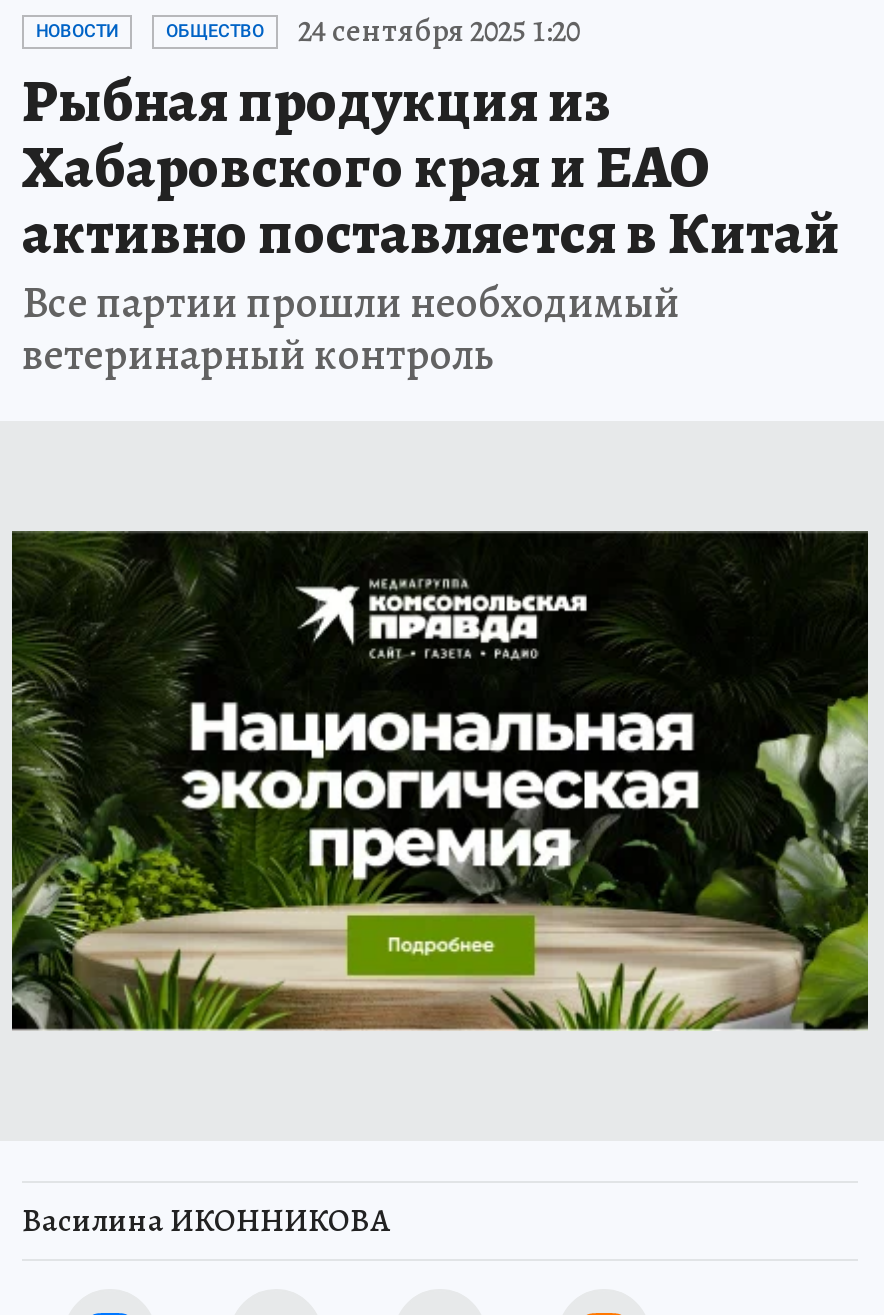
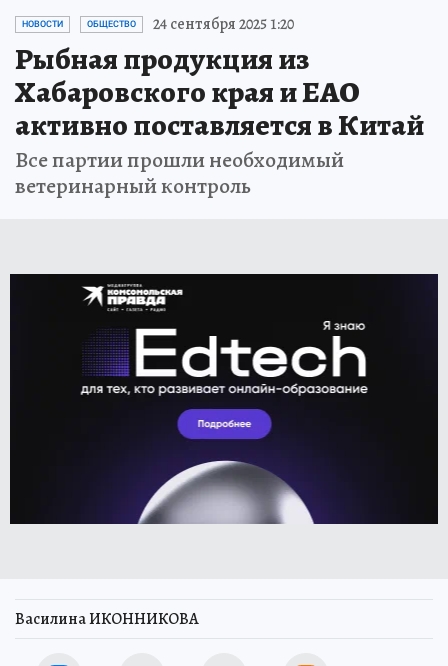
[10,531,870,1033] [image] -> [9,274,439,525] [image]

